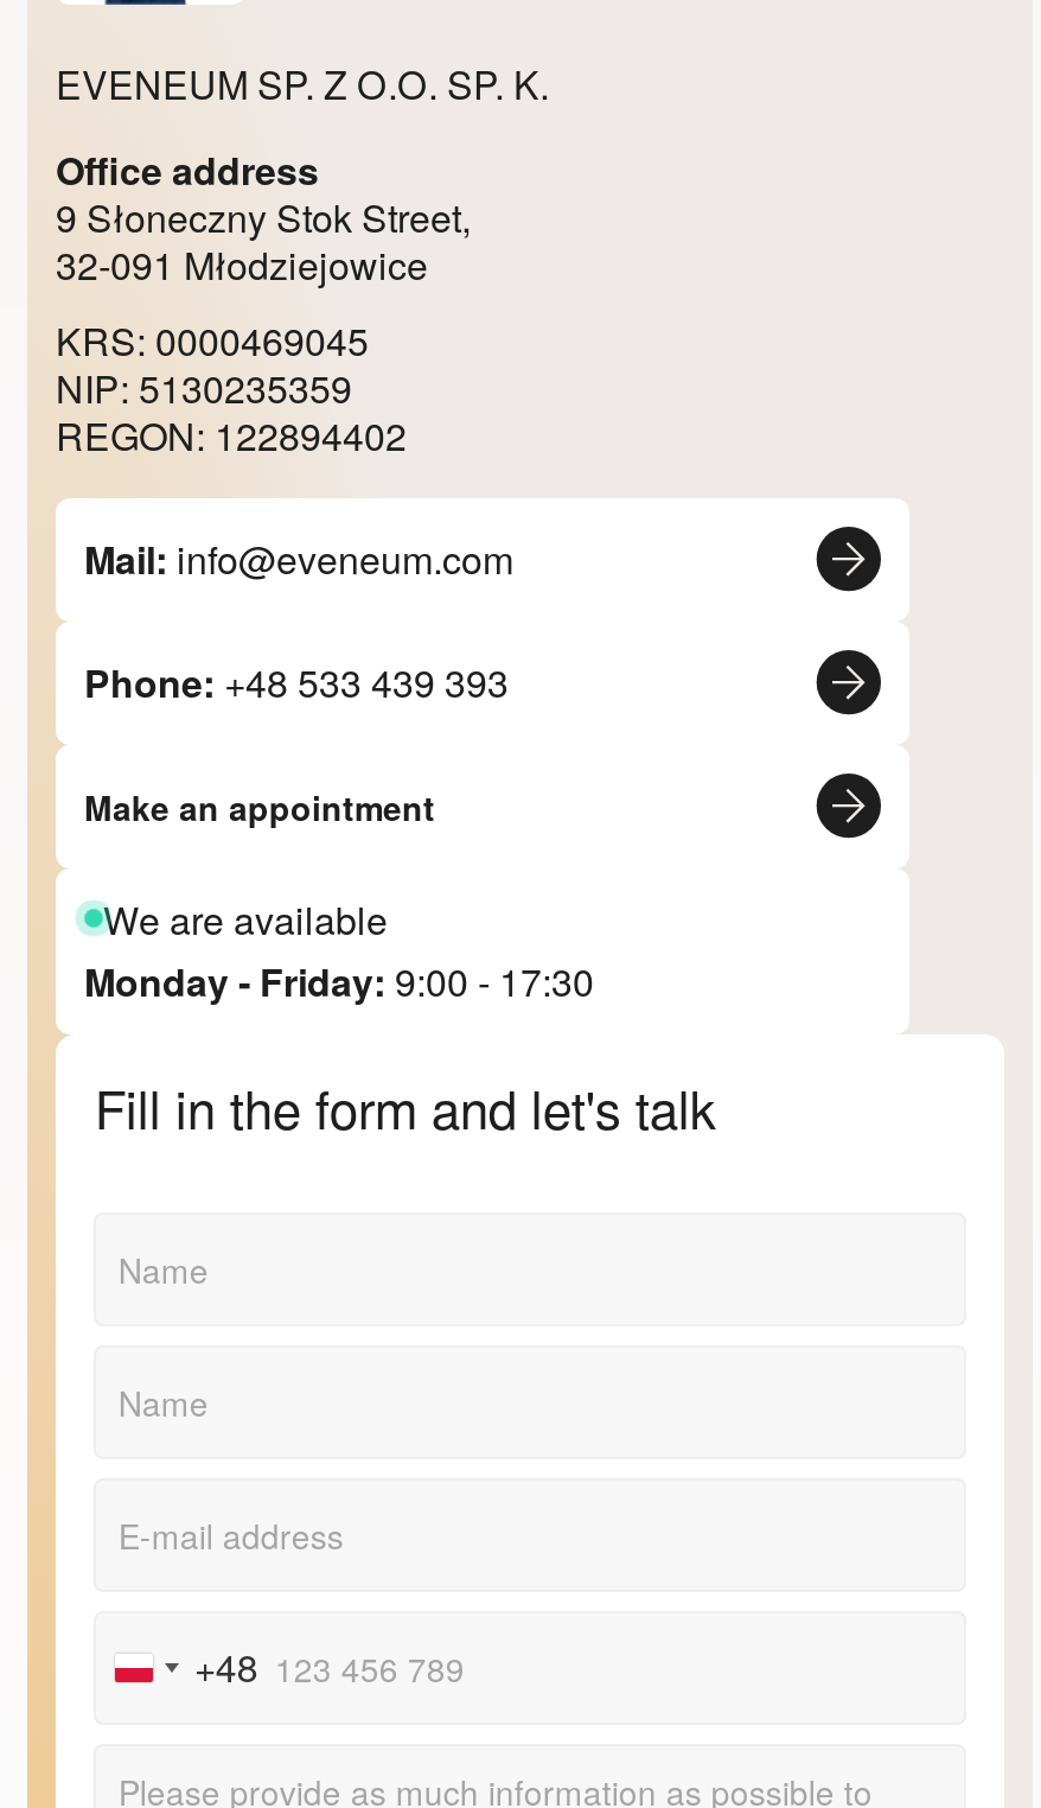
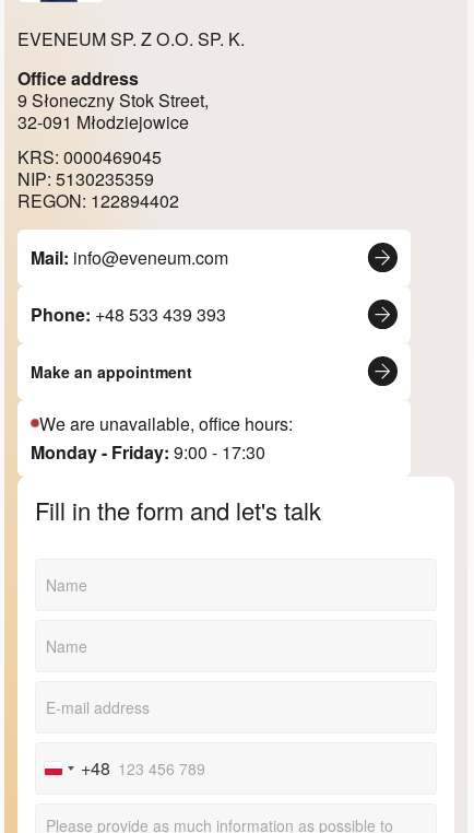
[103,893,388,948] We are available -> [39,412,293,437] We are unavailable, office hours:

